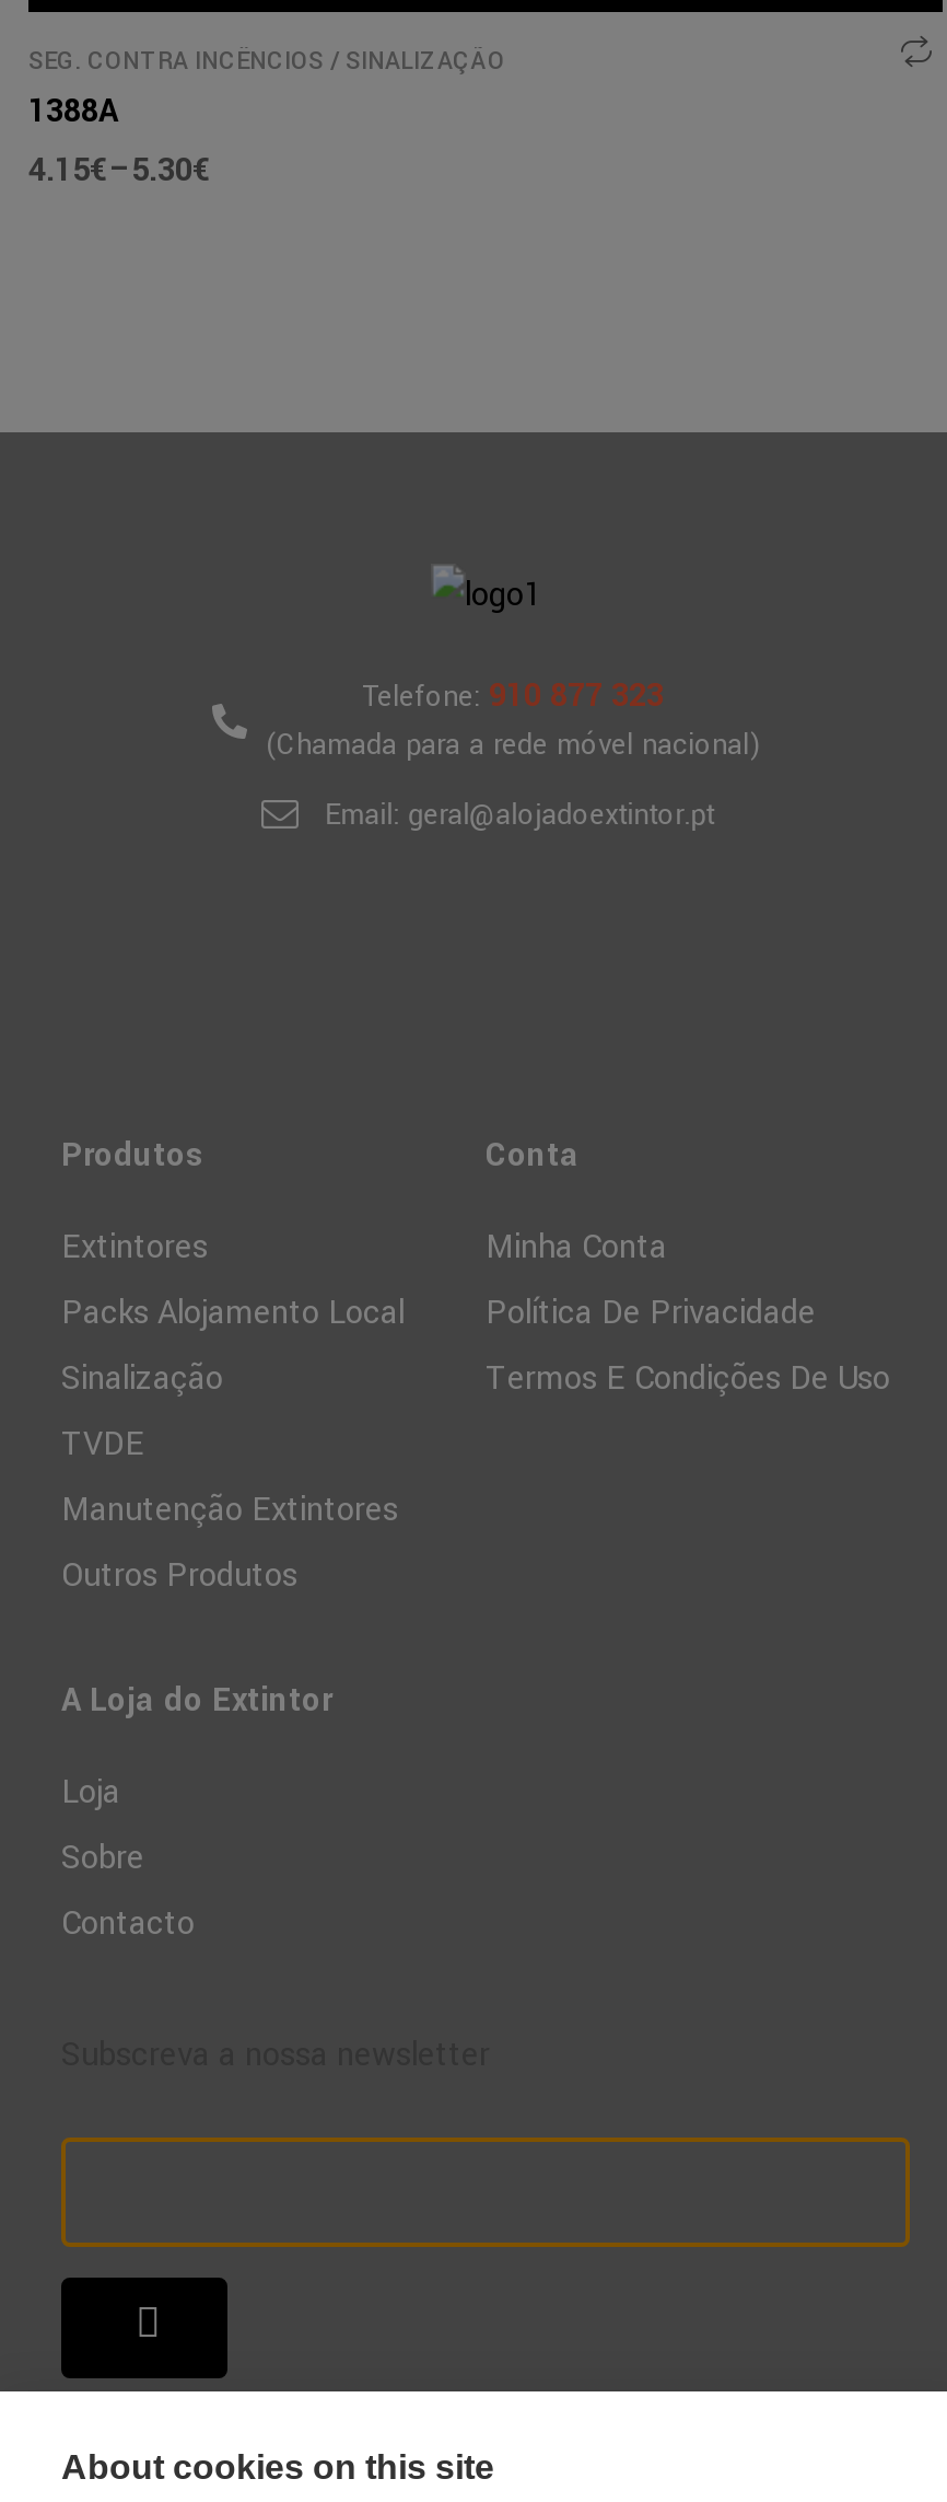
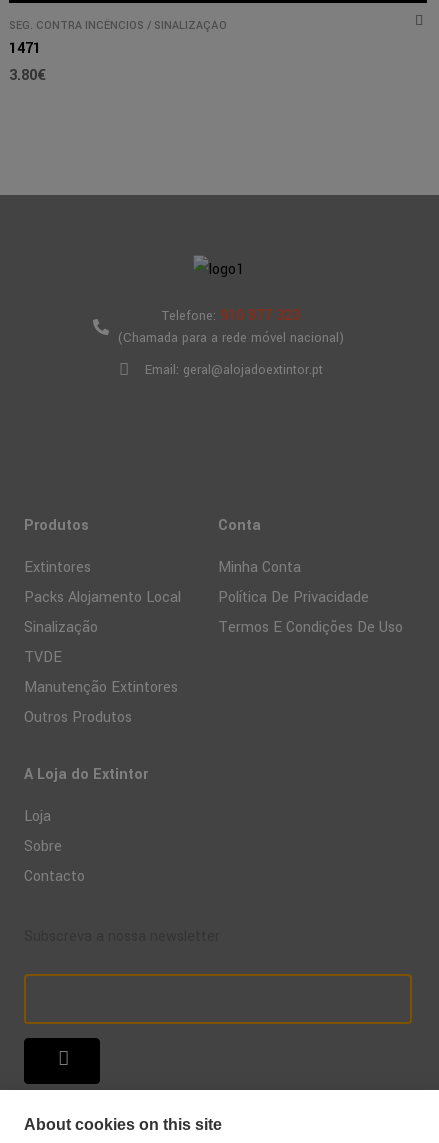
[28,88,212,193] 1388A | 4.15€–5.30€ -> [9,38,46,86] 1471 | 3.80€

